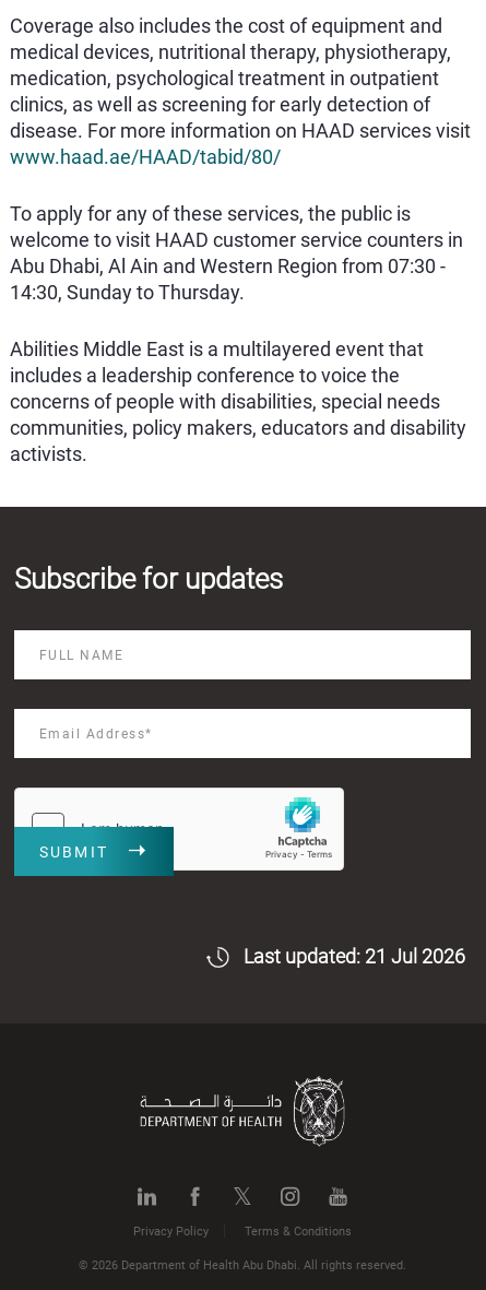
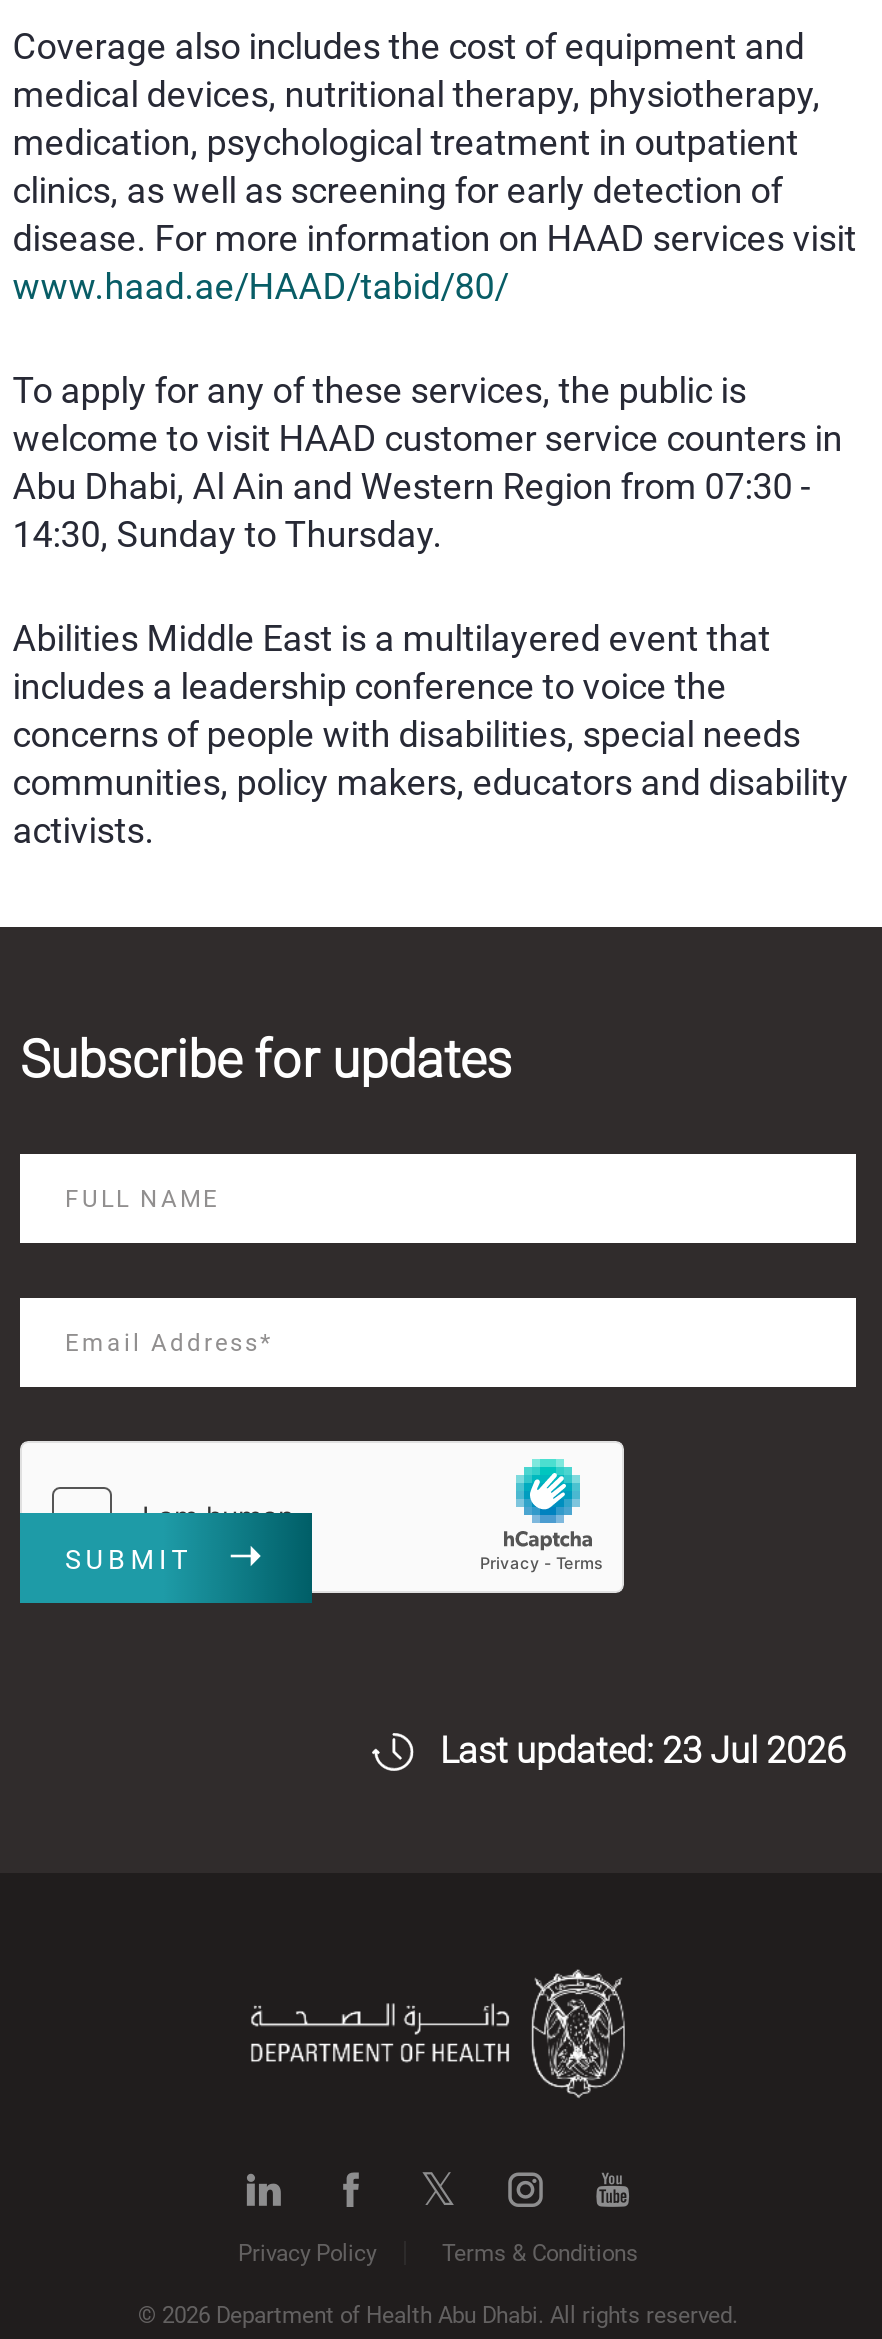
[244,944,465,967] Last updated: 21 Jul 2026 -> [440,1728,846,1770] Last updated: 23 Jul 2026

